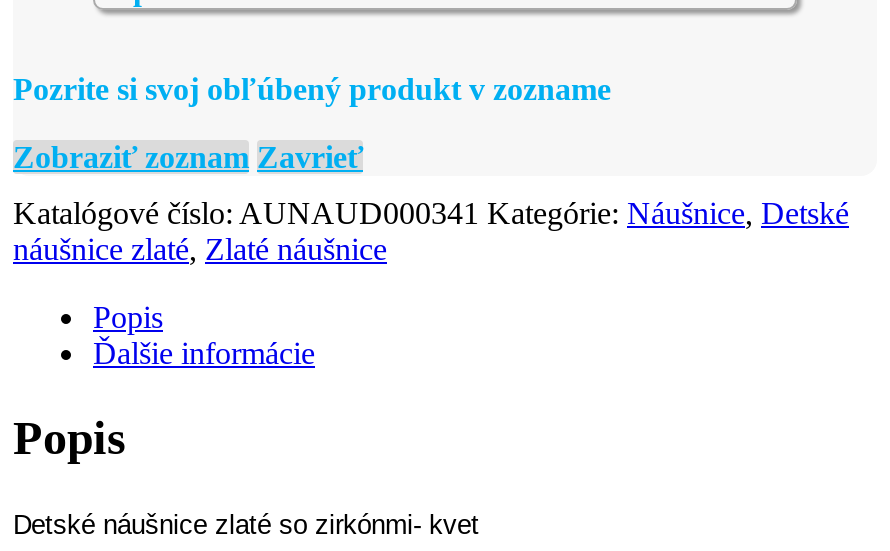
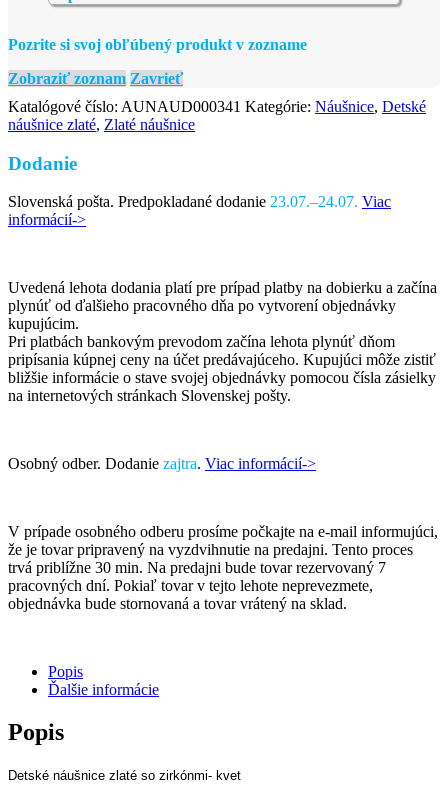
none -> [8,152,391,228] Dodanie | Slovenská pošta. Predpokladané dodanie 23.07.–24.07. Viac | informácií->
none -> [8,279,437,404] Uvedená lehota dodania platí pre prípad platby na dobierku a začína | plynúť od ďalšieho pracovného dňa po vytvorení objednávky | kupujúcim. | Pri platbách bankovým prevodom začína lehota plynúť dňom | pripísania kúpnej ceny na účet predávajúceho. Kupujúci môže zistiť | bližšie informácie o stave svojej objednávky pomocou čísla zásielky | na internetových stránkach Slovenskej pošty.
none -> [8,455,316,472] Osobný odber. Dodanie zajtra. Viac informácií->
none -> [8,523,438,612] V prípade osobného odberu prosíme počkajte na e-mail informujúci, | že je tovar pripravený na vyzdvihnutie na predajni. Tento proces | trvá priblížne 30 min. Na predajni bude tovar rezervovaný 7 | pracovných dní. Pokiaľ tovar v tejto lehote neprevezmete, | objednávka bude stornovaná a tovar vrátený na sklad.

